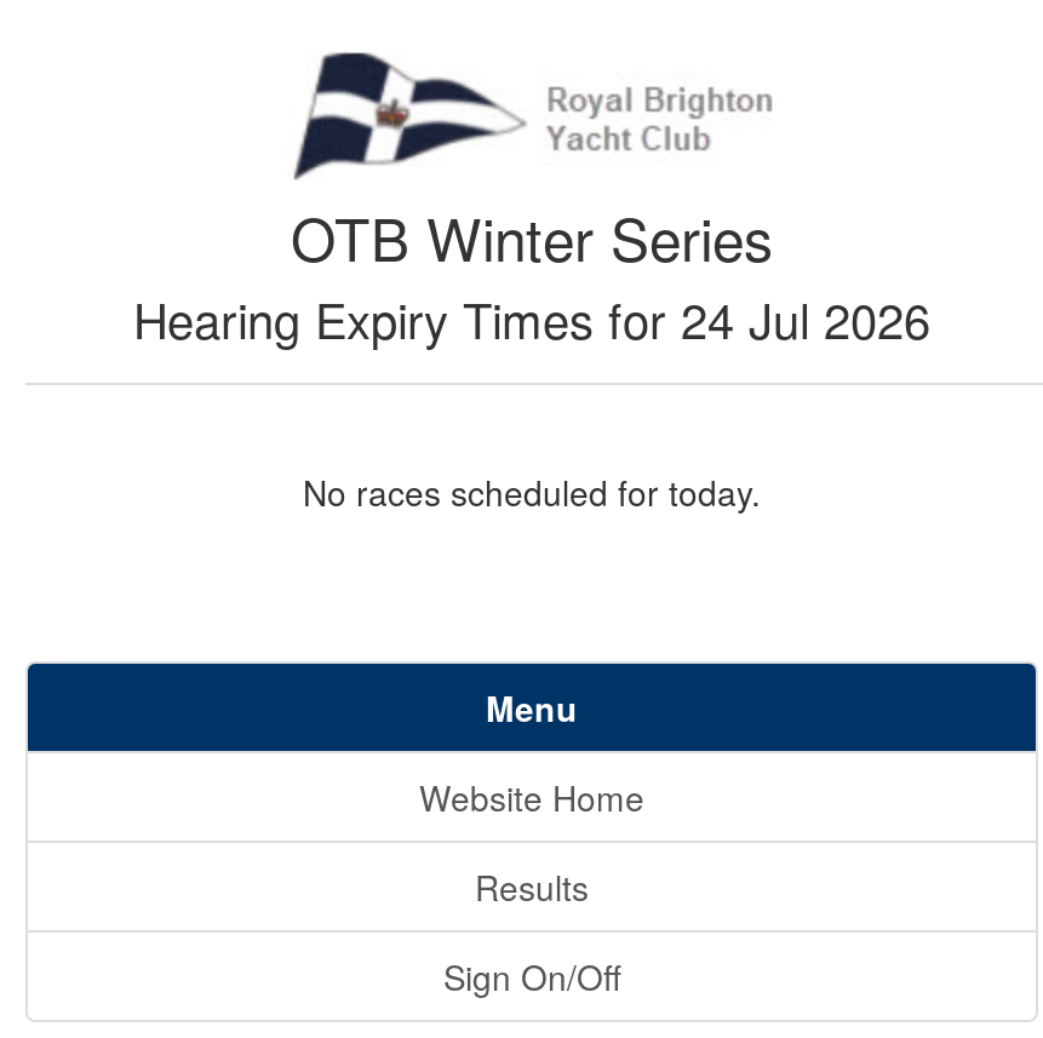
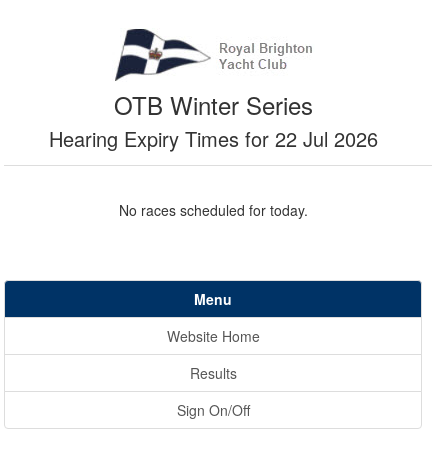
[133,283,930,354] Hearing Expiry Times for 24 Jul 2026 -> [48,124,377,153] Hearing Expiry Times for 22 Jul 2026

